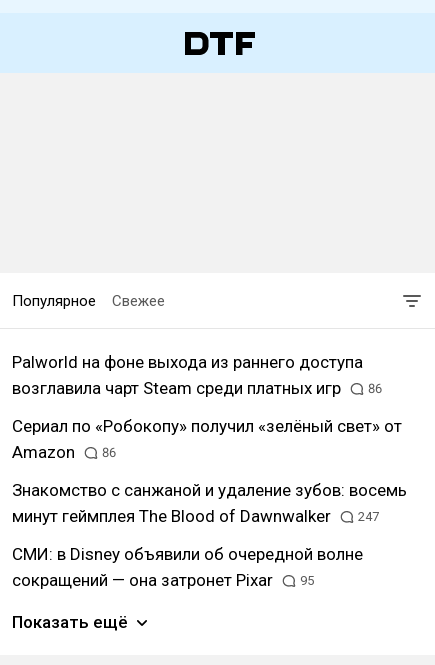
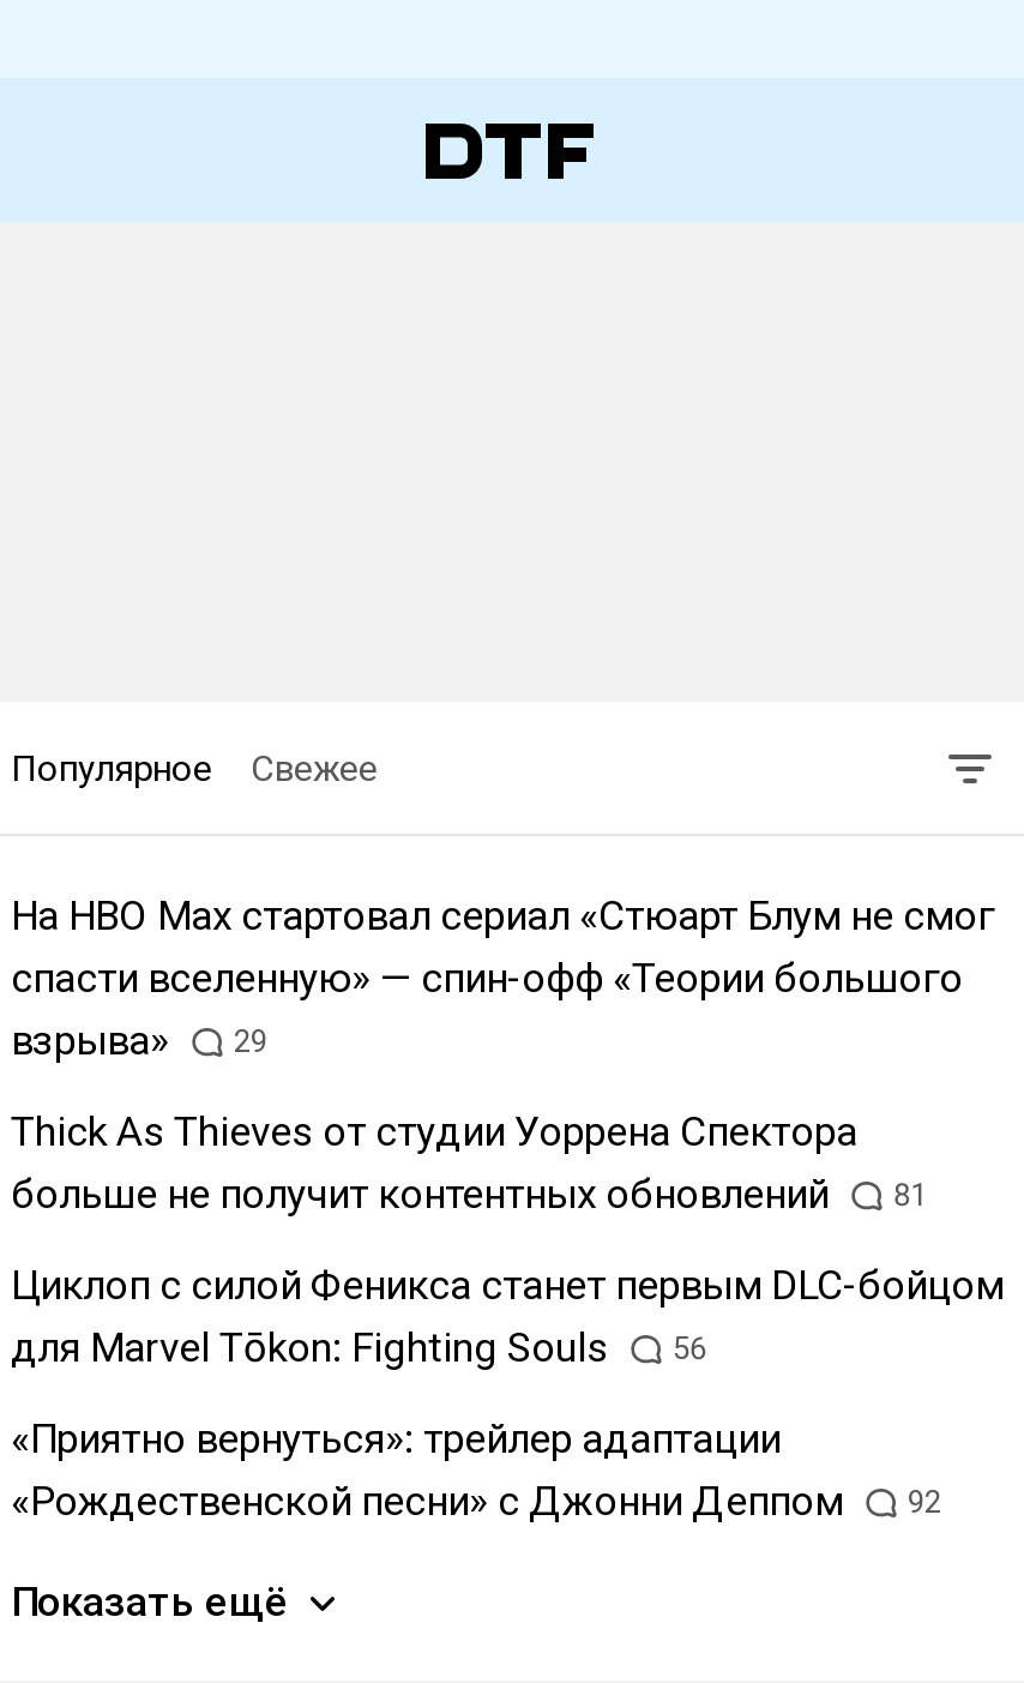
[12,352,382,398] Palworld на фоне выхода из раннего доступа | возглавила чарт Steam среди платных игр | 86 -> [11,891,994,1064] На HBO Max стартовал сериал «Стюарт Блум не смог | спасти вселенную» — спин-офф «Теории большого | взрыва» | 29
[12,416,402,462] Сериал по «Робокопу» получил «зелёный свет» от | Amazon | 86 -> [11,1107,927,1218] Thick As Thieves от студии Уоррена Спектора | больше не получит контентных обновлений | 81
[12,480,407,526] Знакомство с санжаной и удаление зубов: восемь | минут геймплея The Blood of Dawnwalker | 247 -> [11,1261,1004,1371] Циклоп с силой Феникса станет первым DLC-бойцом | для Marvel Tōkon: Fighting Souls | 56
[12,544,363,590] СМИ: в Disney объявили об очередной волне | сокращений — она затронет Pixar | 95 -> [11,1414,941,1525] «Приятно вернуться»: трейлер адаптации | «Рождественской песни» с Джонни Деппом | 92

